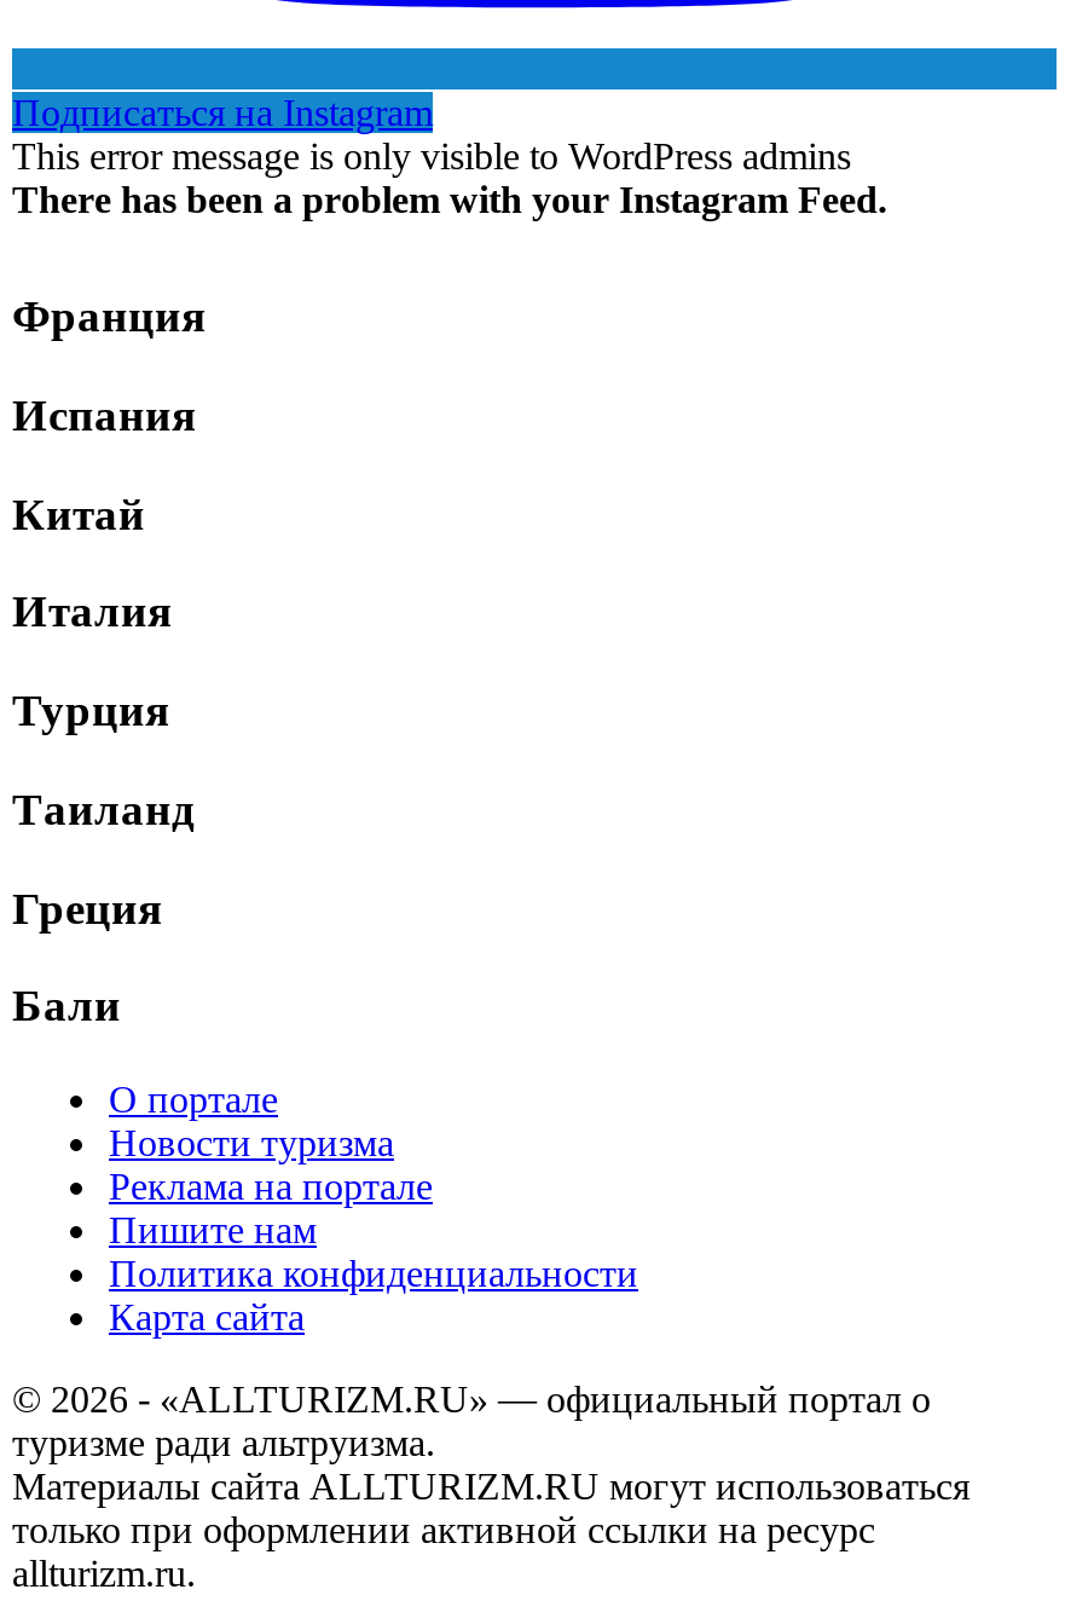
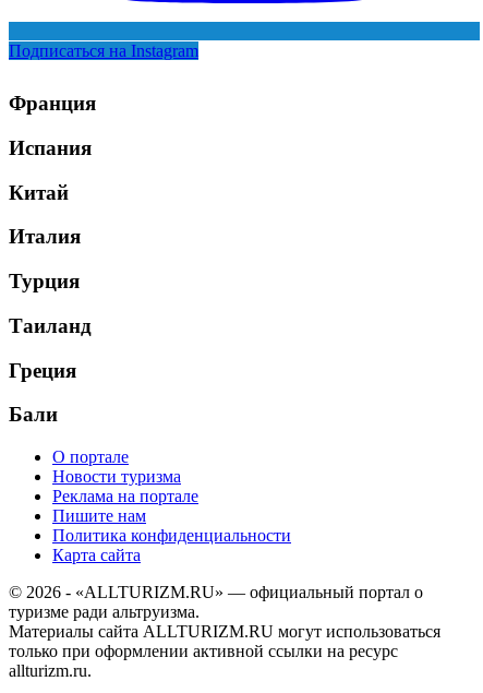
[12,134,887,219] This error message is only visible to WordPress admins | There has been a problem with your Instagram Feed. -> none

